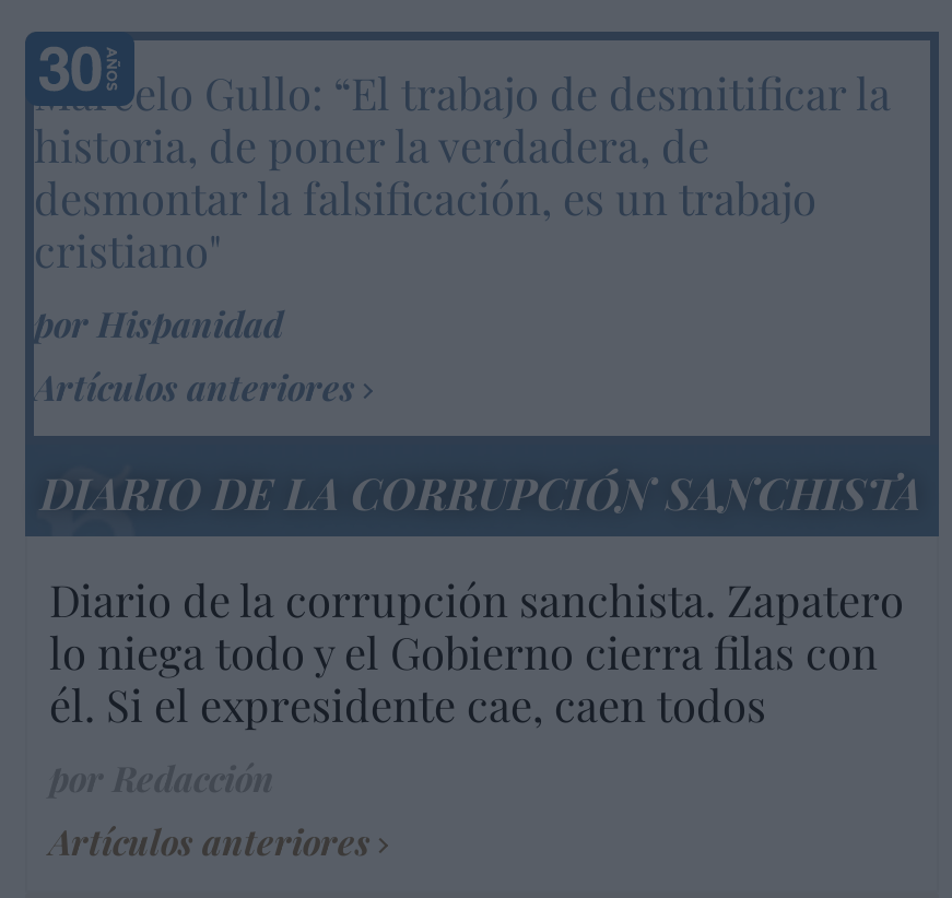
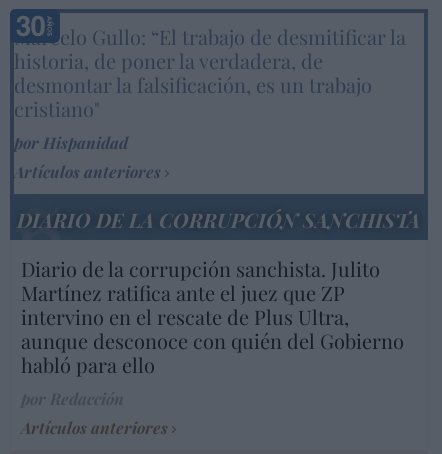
[49,568,904,732] Diario de la corrupción sanchista. Zapatero | lo niega todo y el Gobierno cierra filas con | él. Si el expresidente cae, caen todos -> [21,254,404,377] Diario de la corrupción sanchista. Julito | Martínez ratifica ante el juez que ZP | intervino en el rescate de Plus Ultra, | aunque desconoce con quién del Gobierno | habló para ello

